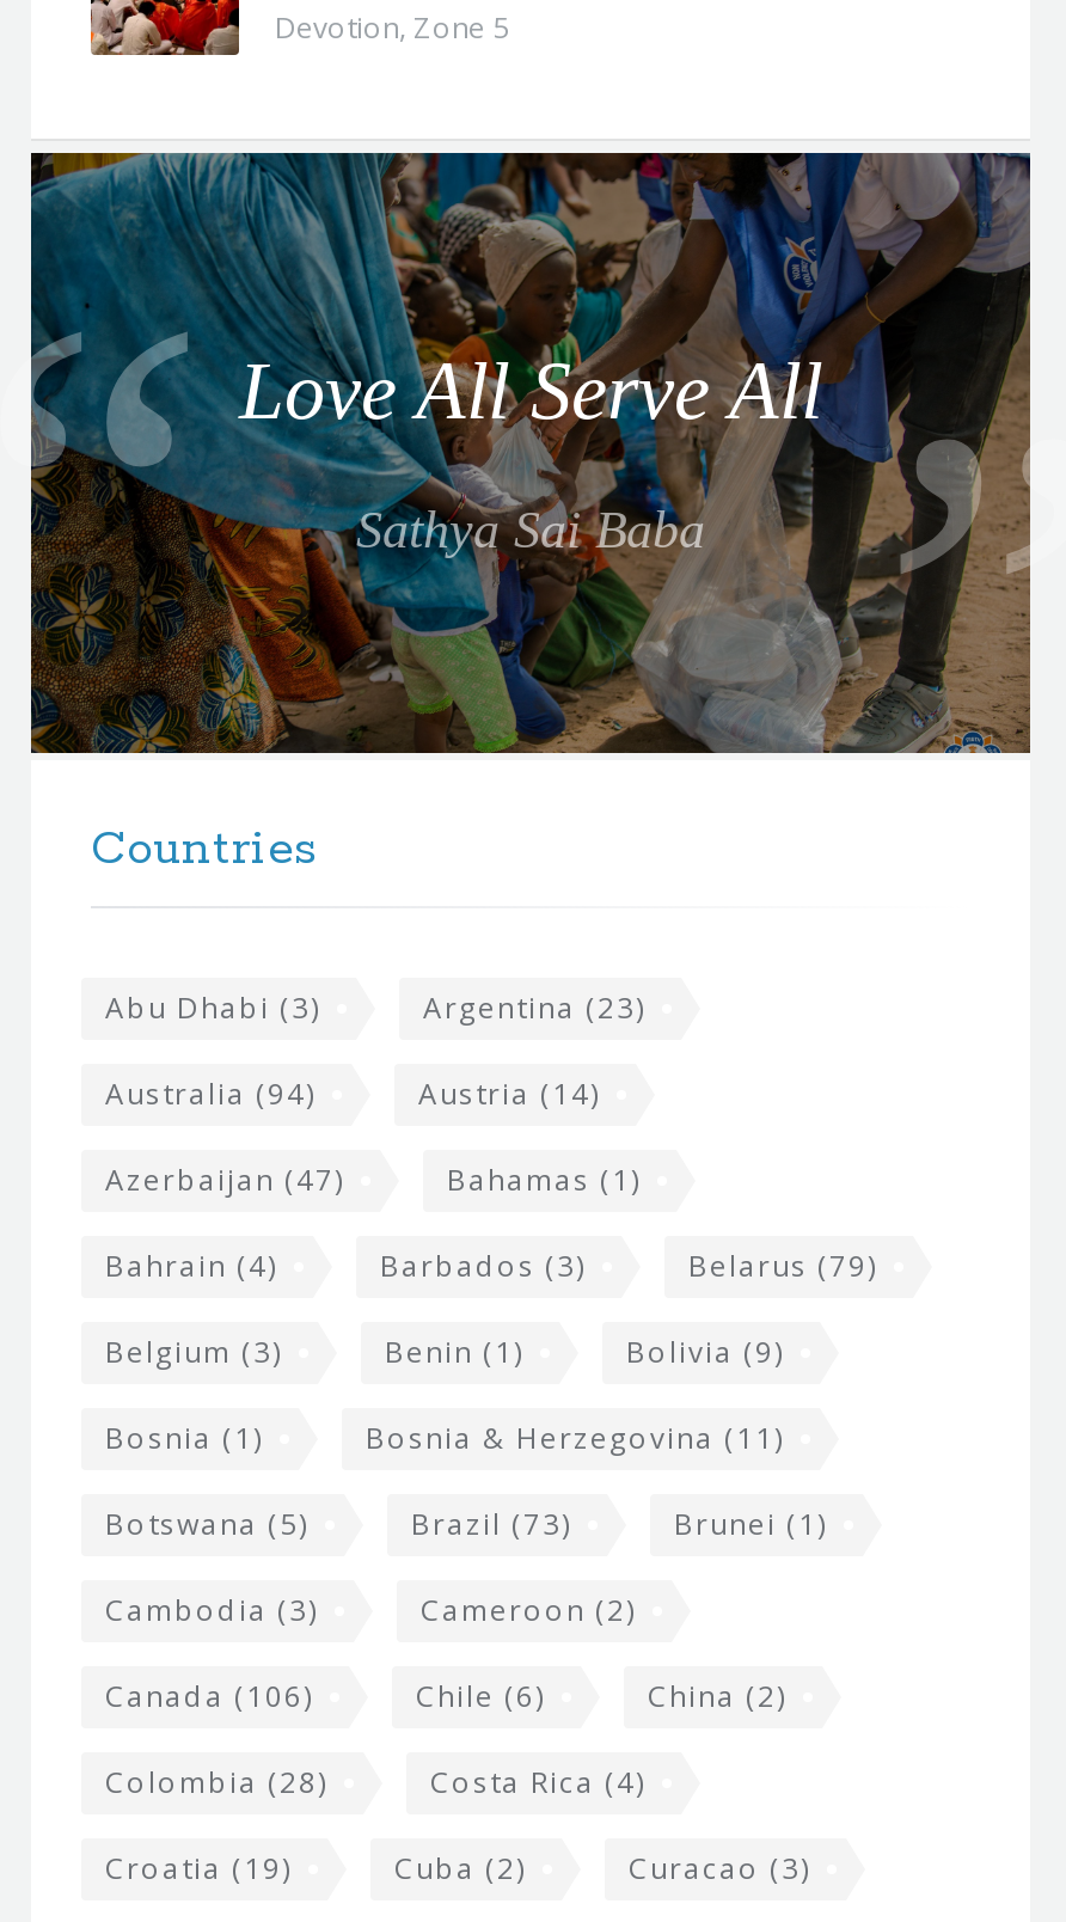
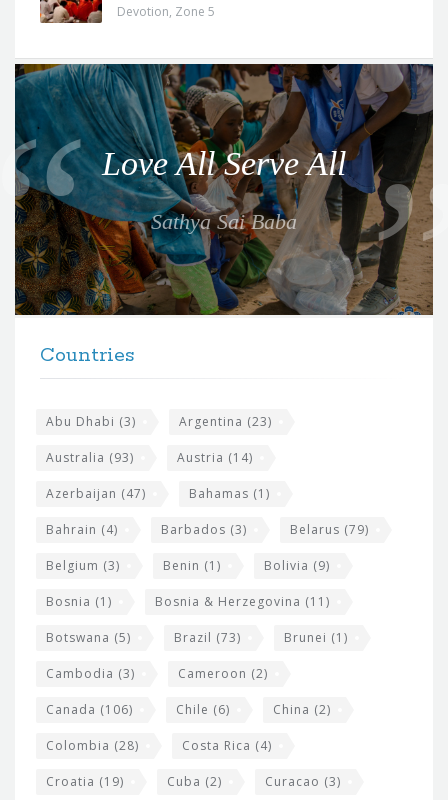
[105,1073,315,1114] Australia (94) -> [46,449,134,466] Australia (93)

